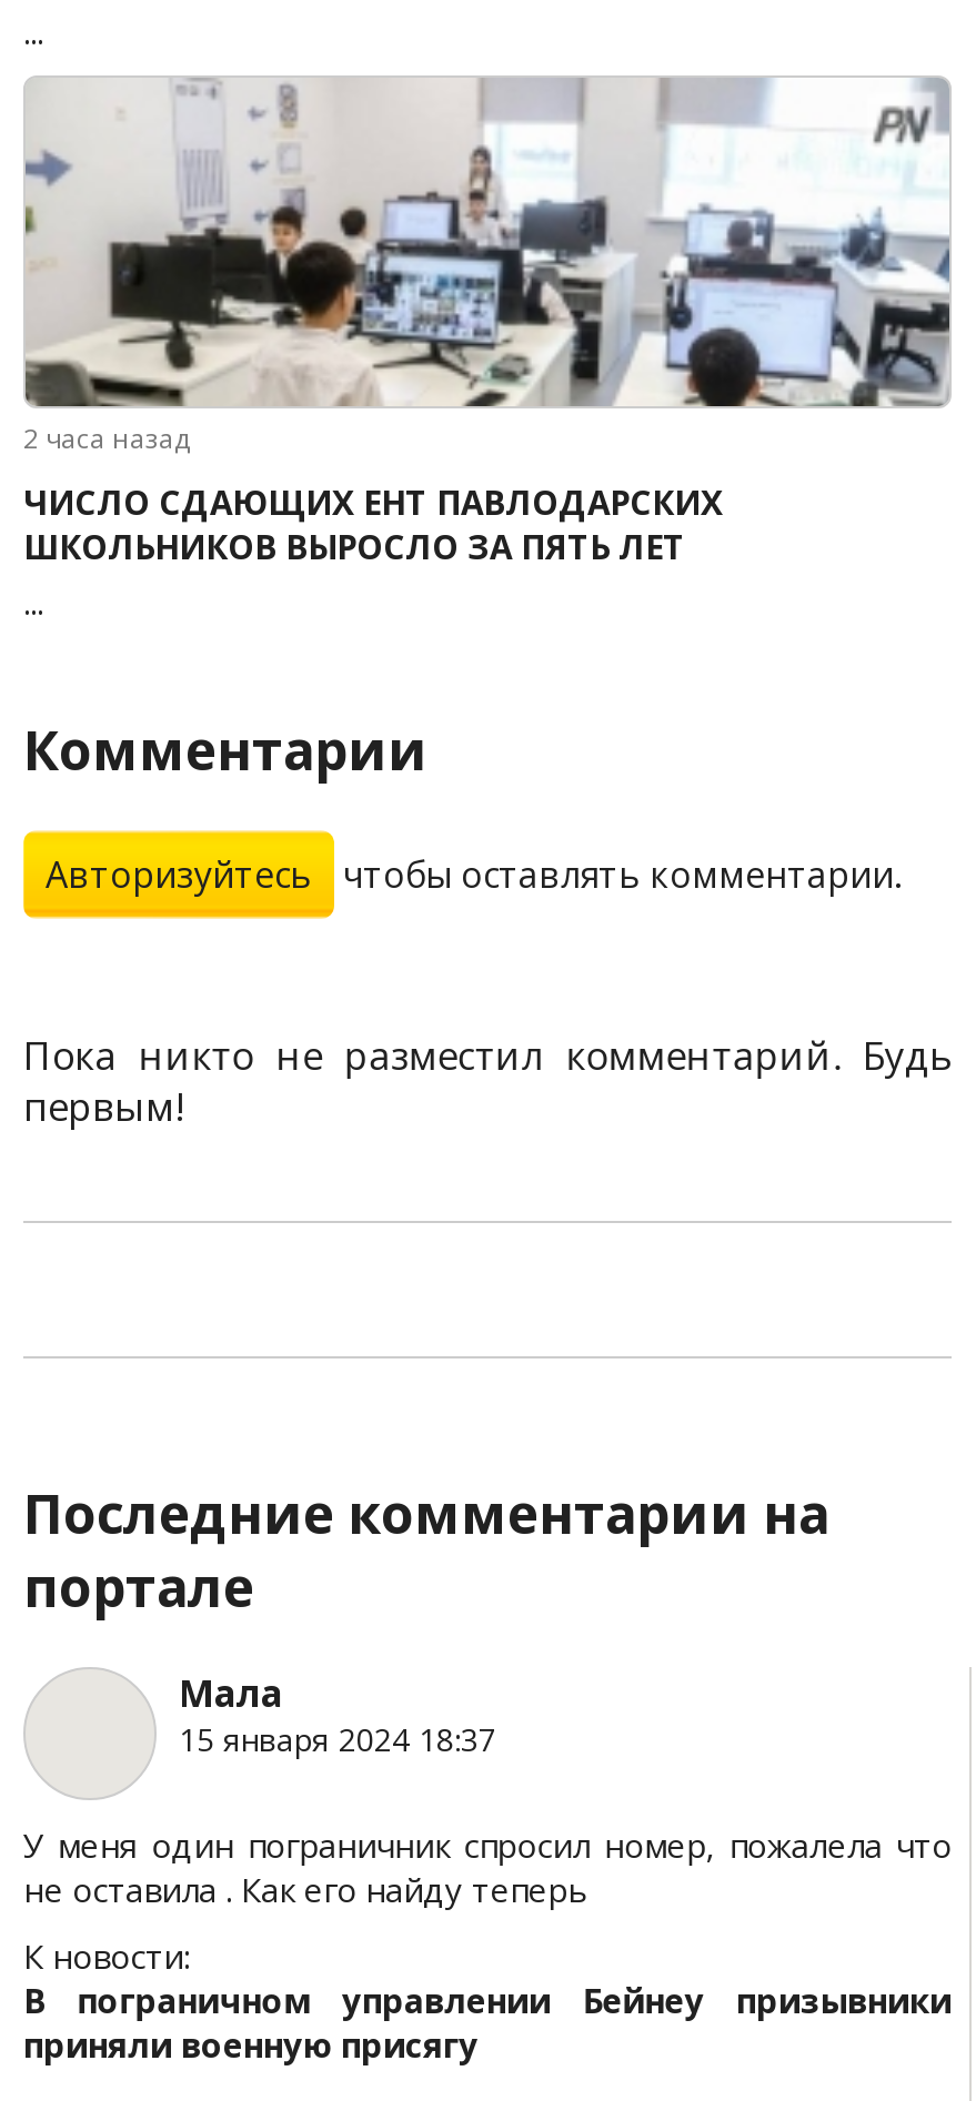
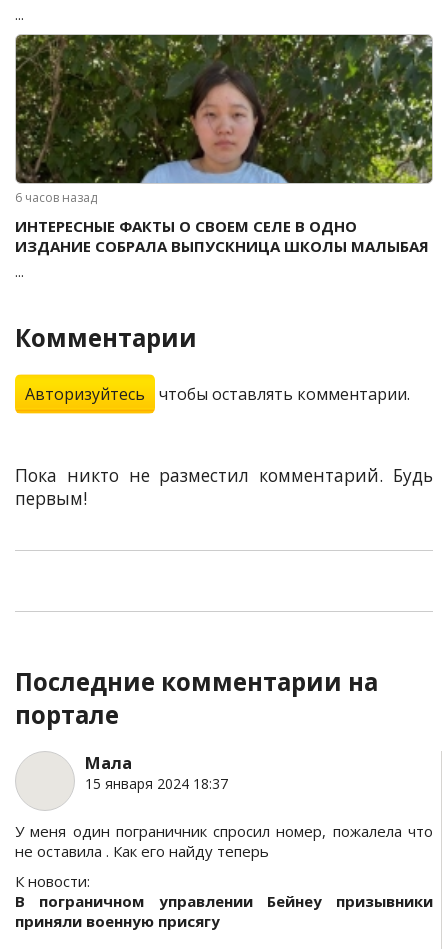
[23,78,952,457] [image] | 2 часа назад -> [15,34,433,206] [image] | 6 часов назад
[23,479,723,568] ЧИСЛО СДАЮЩИХ ЕНТ ПАВЛОДАРСКИХ | ШКОЛЬНИКОВ ВЫРОСЛО ЗА ПЯТЬ ЛЕТ -> [15,216,429,256] ИНТЕРЕСНЫЕ ФАКТЫ О СВОЕМ СЕЛЕ В ОДНО | ИЗДАНИЕ СОБРАЛА ВЫПУСКНИЦА ШКОЛЫ МАЛЫБАЯ

